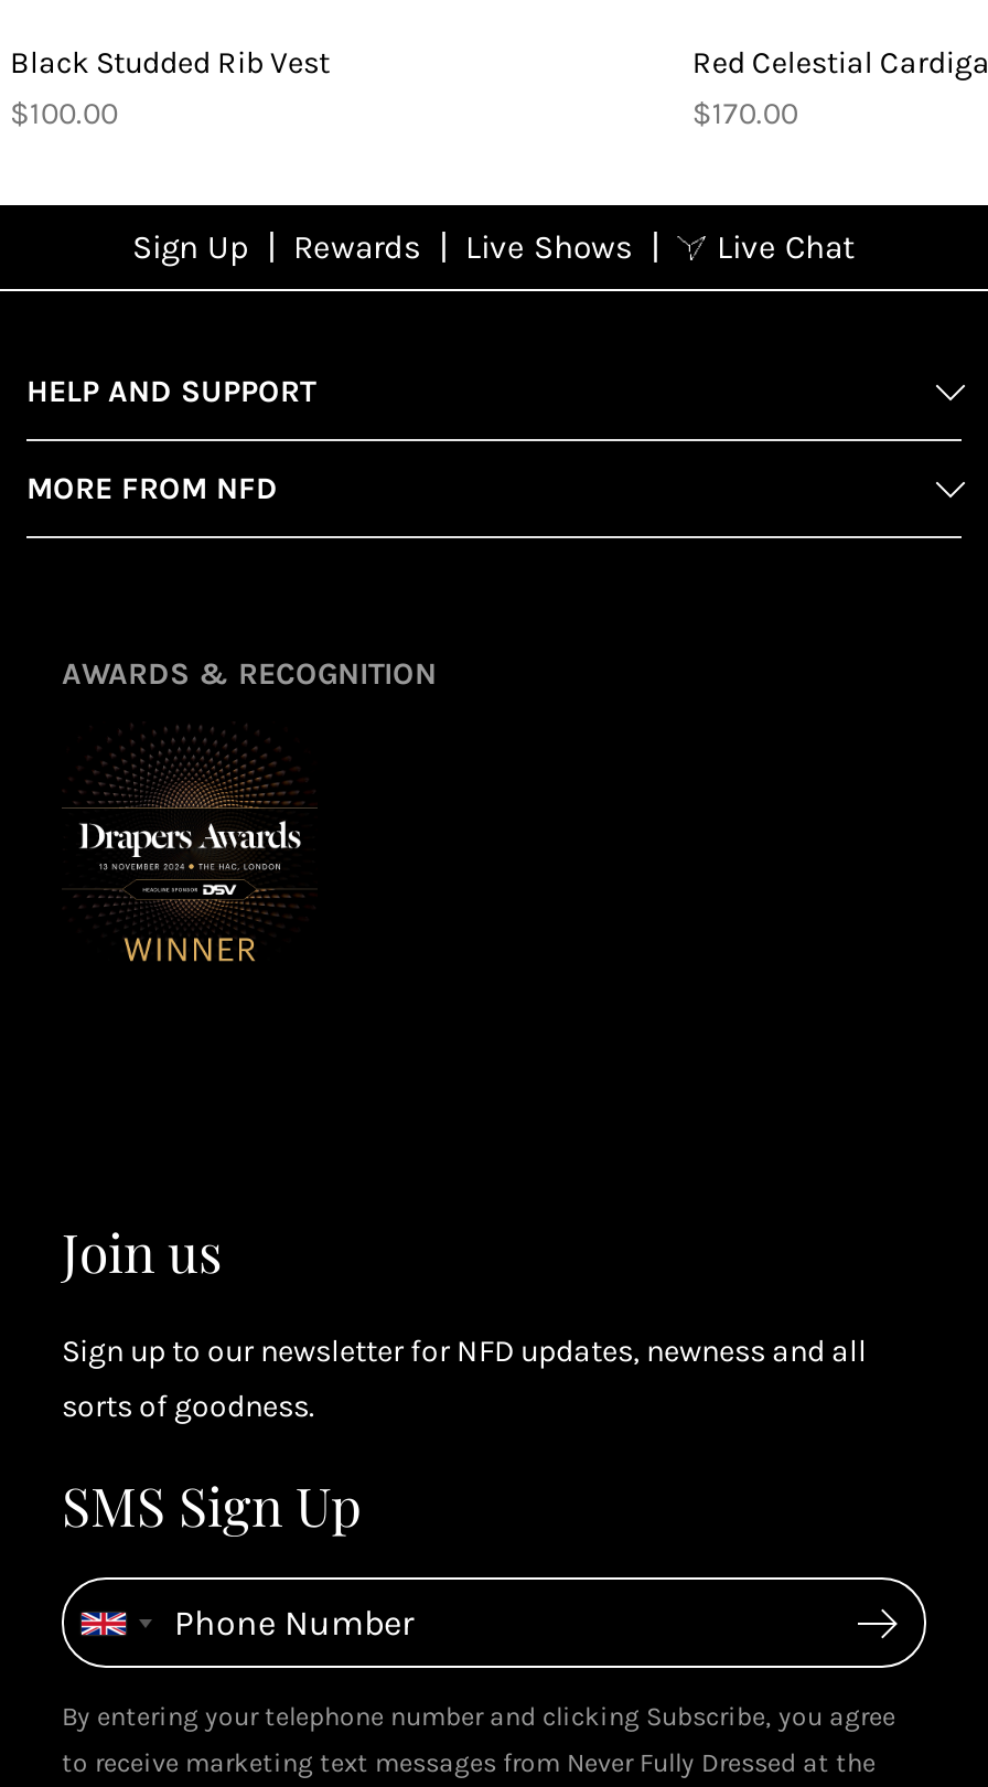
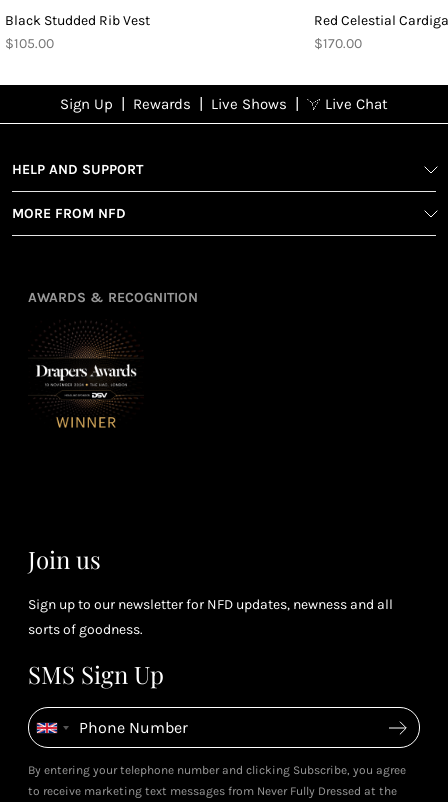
[10,95,118,132] $100.00 -> [4,35,53,52] $105.00

